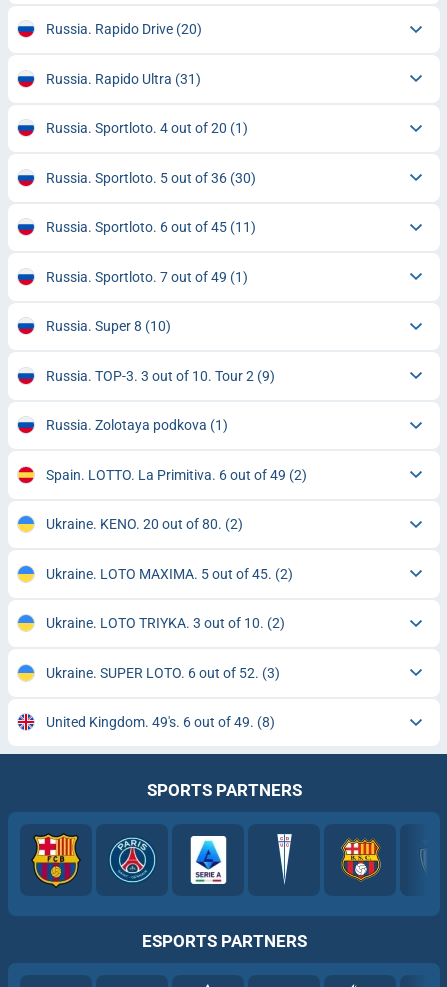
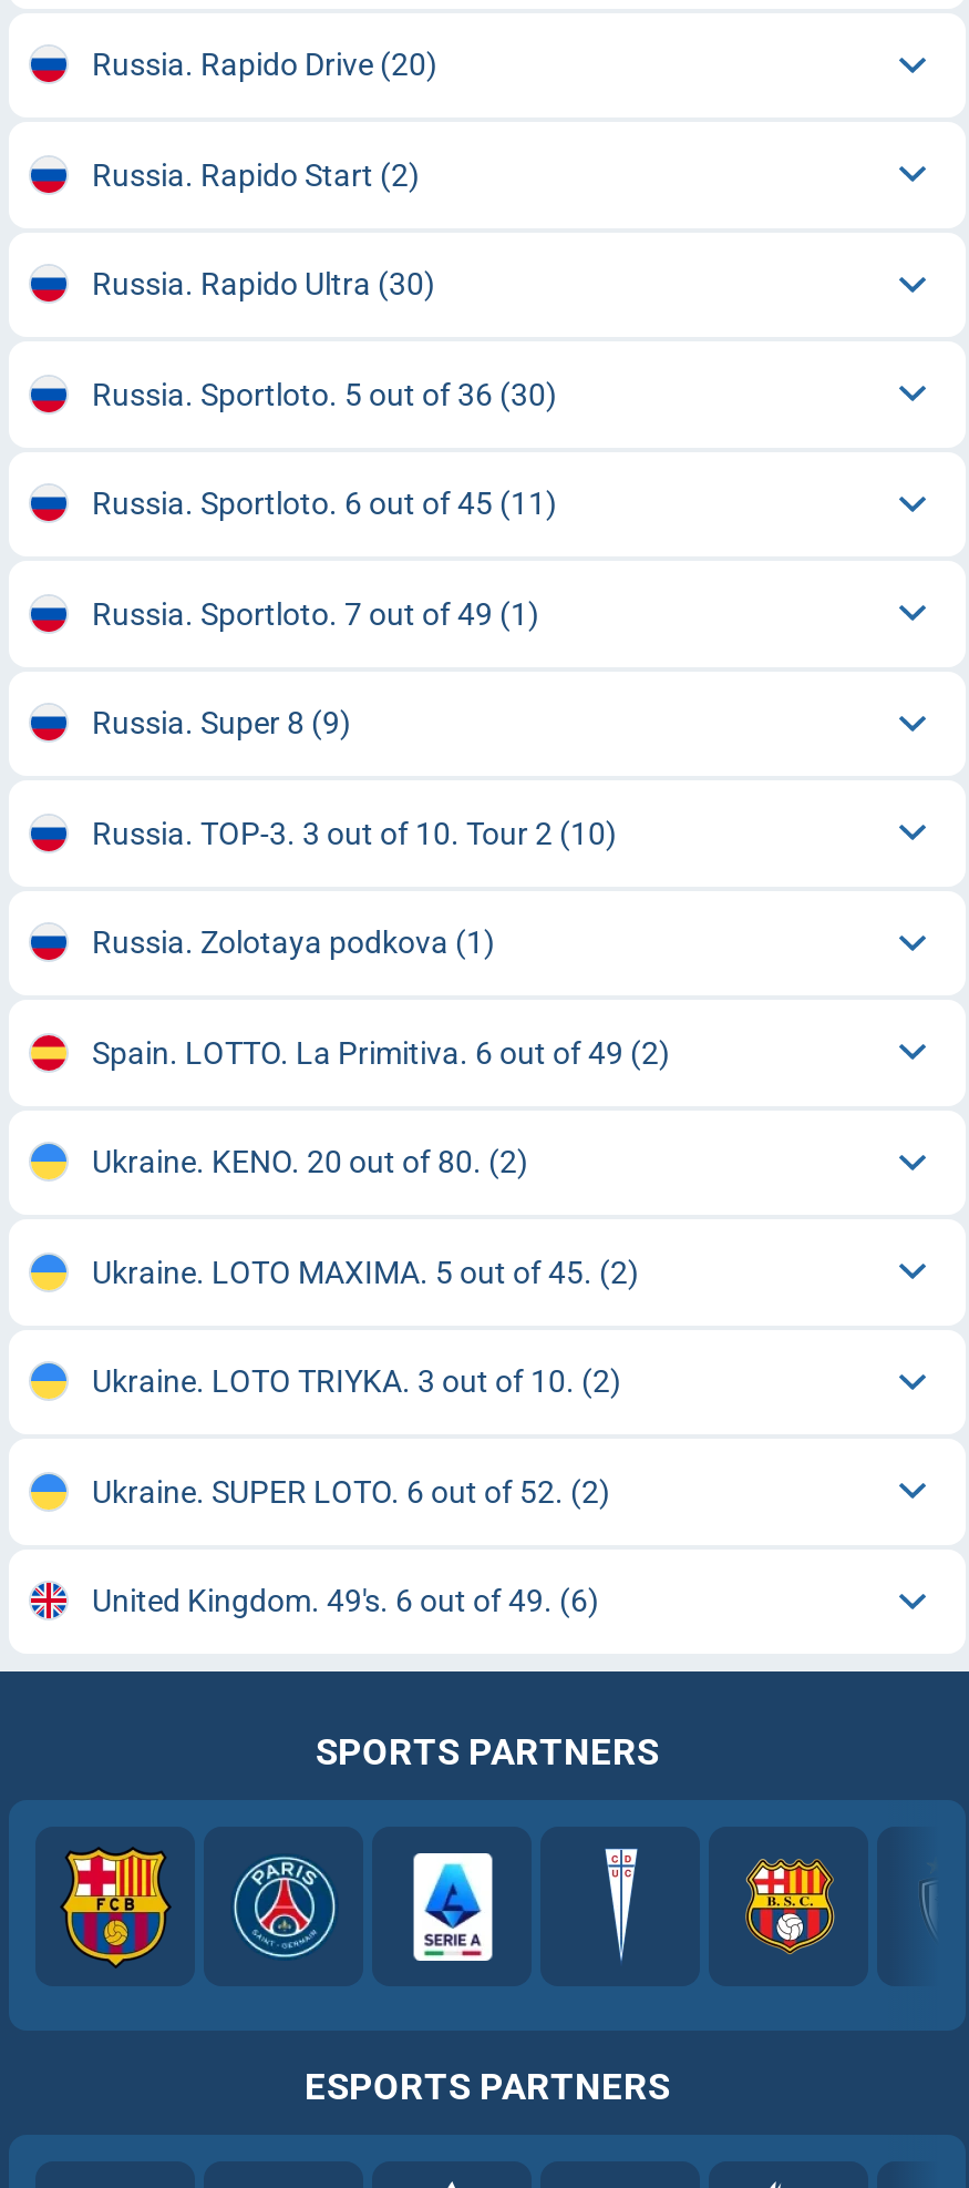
[45,71,200,87] Russia. Rapido Ultra (31) -> [92,157,420,192] Russia. Rapido Start (2)
[45,120,247,136] Russia. Sportloto. 4 out of 20 (1) -> [92,266,435,302] Russia. Rapido Ultra (30)
[45,318,170,334] Russia. Super 8 (10) -> [92,705,351,741] Russia. Super 8 (9)
[45,368,274,384] Russia. TOP-3. 3 out of 10. Tour 2 (9) -> [92,815,617,851] Russia. TOP-3. 3 out of 10. Tour 2 (10)
[45,665,279,681] Ukraine. SUPER LOTO. 6 out of 52. (3) -> [92,1474,610,1509] Ukraine. SUPER LOTO. 6 out of 52. (2)
[45,714,274,730] United Kingdom. 49's. 6 out of 49. (8) -> [92,1583,599,1619] United Kingdom. 49's. 6 out of 49. (6)

